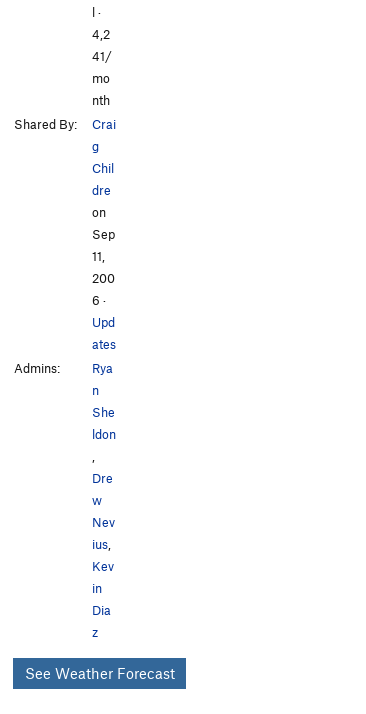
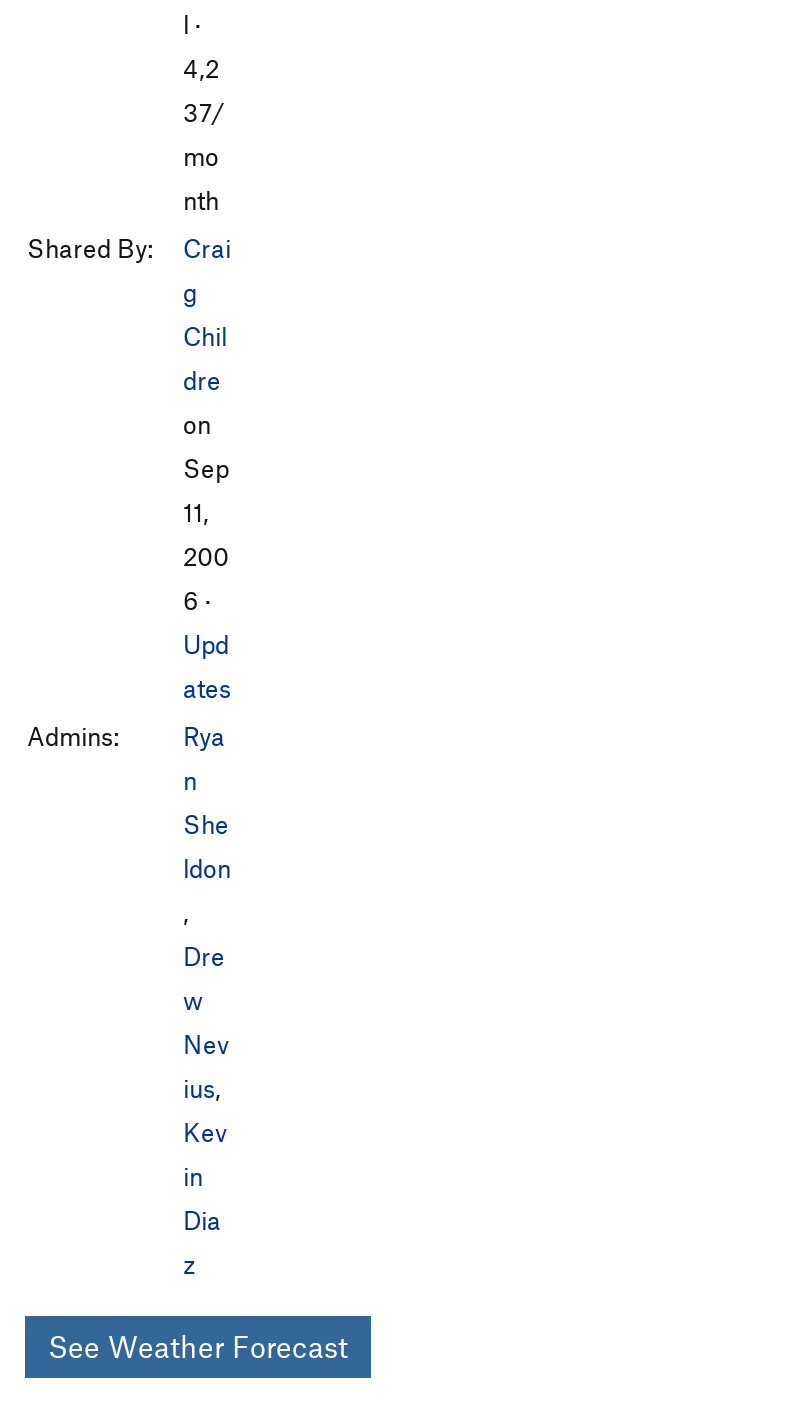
[92,48,112,64] 41/ -> [183,96,225,128] 37/

